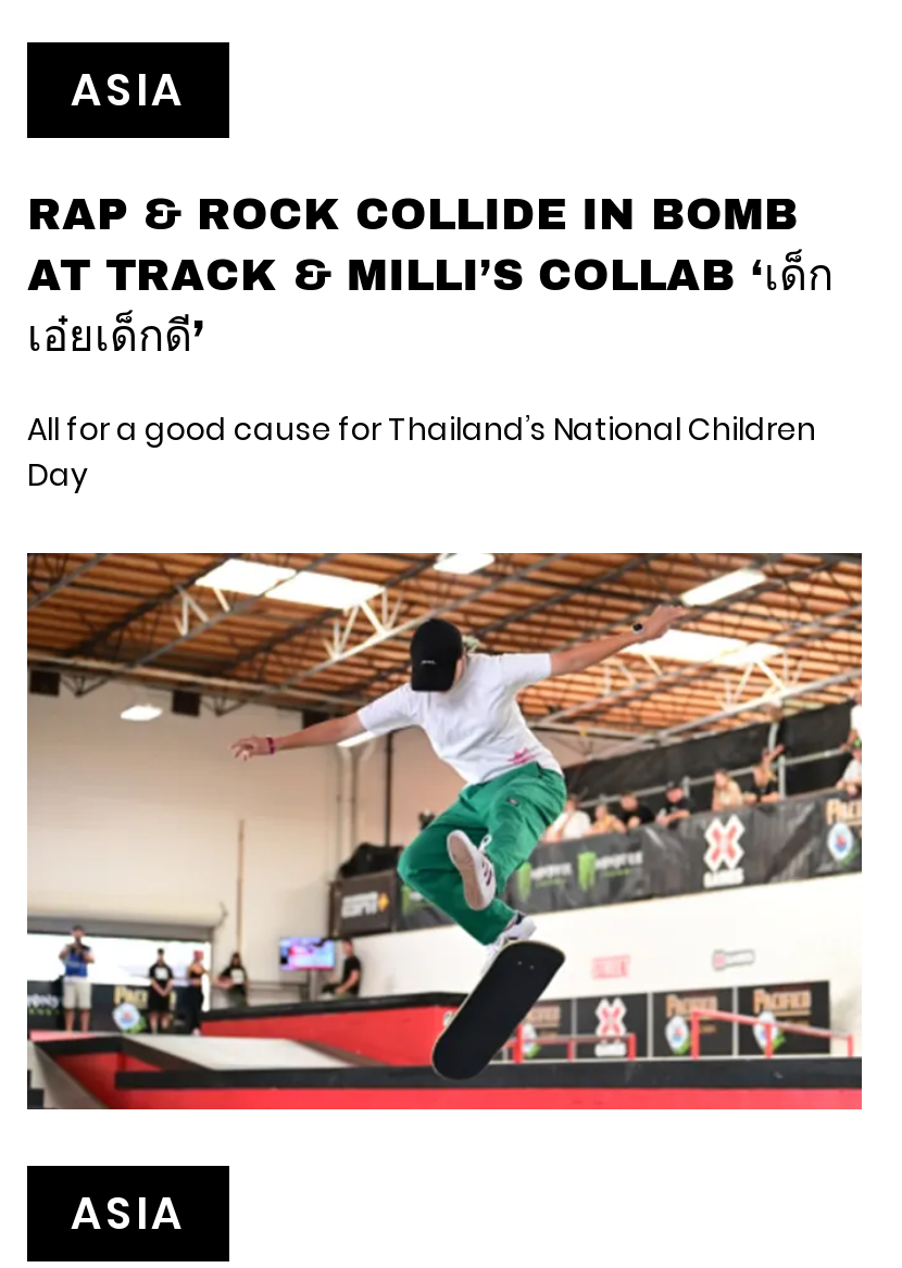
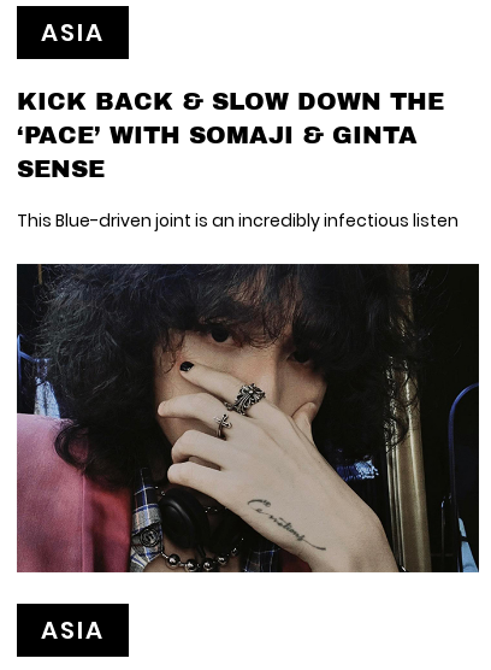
[27,182,834,365] RAP & ROCK COLLIDE IN BOMB | AT TRACK & MILLI’S COLLAB ‘เด็ก | เอ๋ยเด็กดี’ -> [17,84,444,185] KICK BACK & SLOW DOWN THE | ‘PACE’ WITH SOMAJI & GINTA | SENSE
[27,408,816,497] All for a good cause for Thailand’s National Children | Day -> [17,209,459,233] This Blue-driven joint is an incredibly infectious listen
[25,551,864,1112] [image] -> [17,263,480,574] [image]

